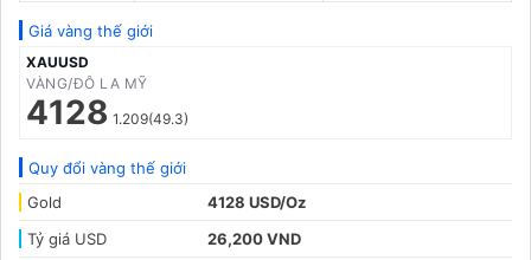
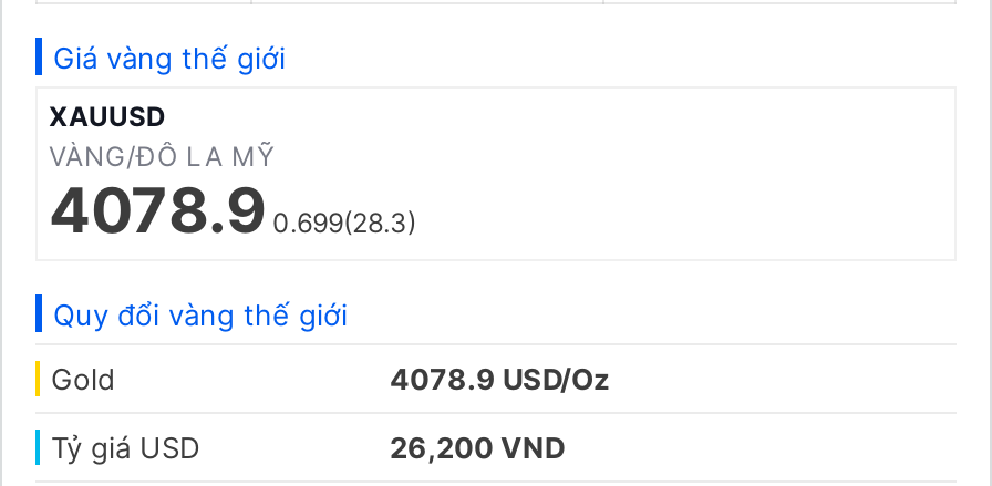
[26,92,188,132] 4128 1.209(49.3) -> [49,173,416,248] 4078.9 0.699(28.3)
[207,193,306,212] 4128 USD/Oz -> [390,361,609,396] 4078.9 USD/Oz

